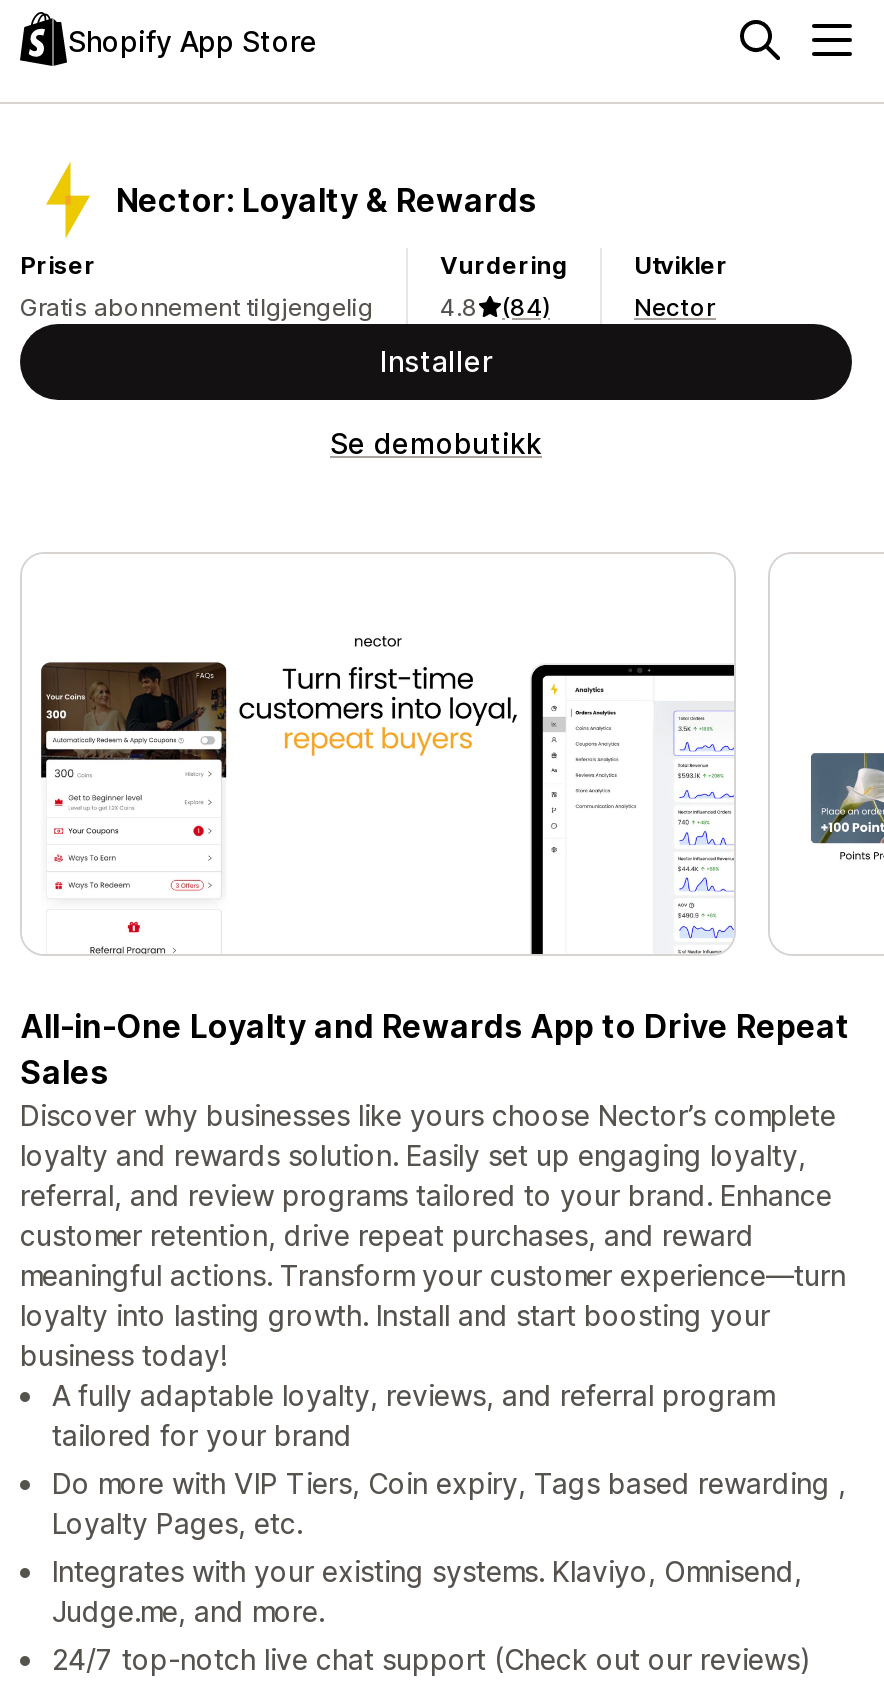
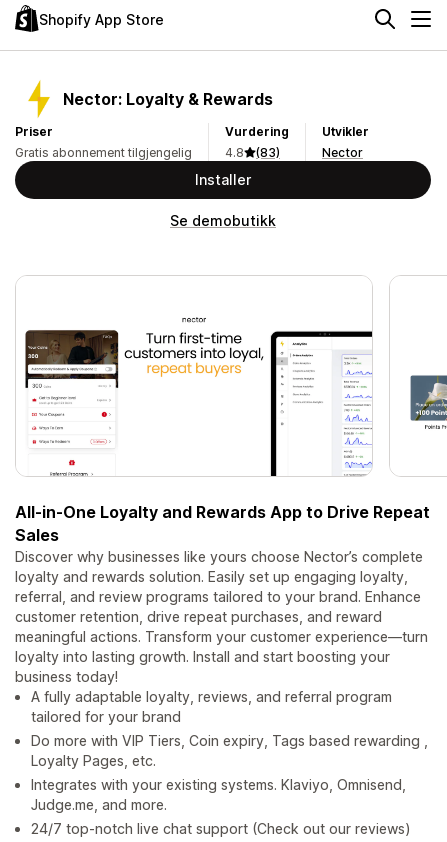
[440,292,550,322] 4.8 (84) -> [225,145,280,160] 4.8 (83)

